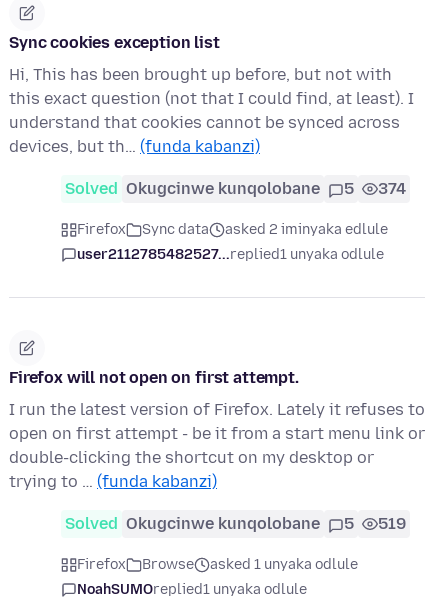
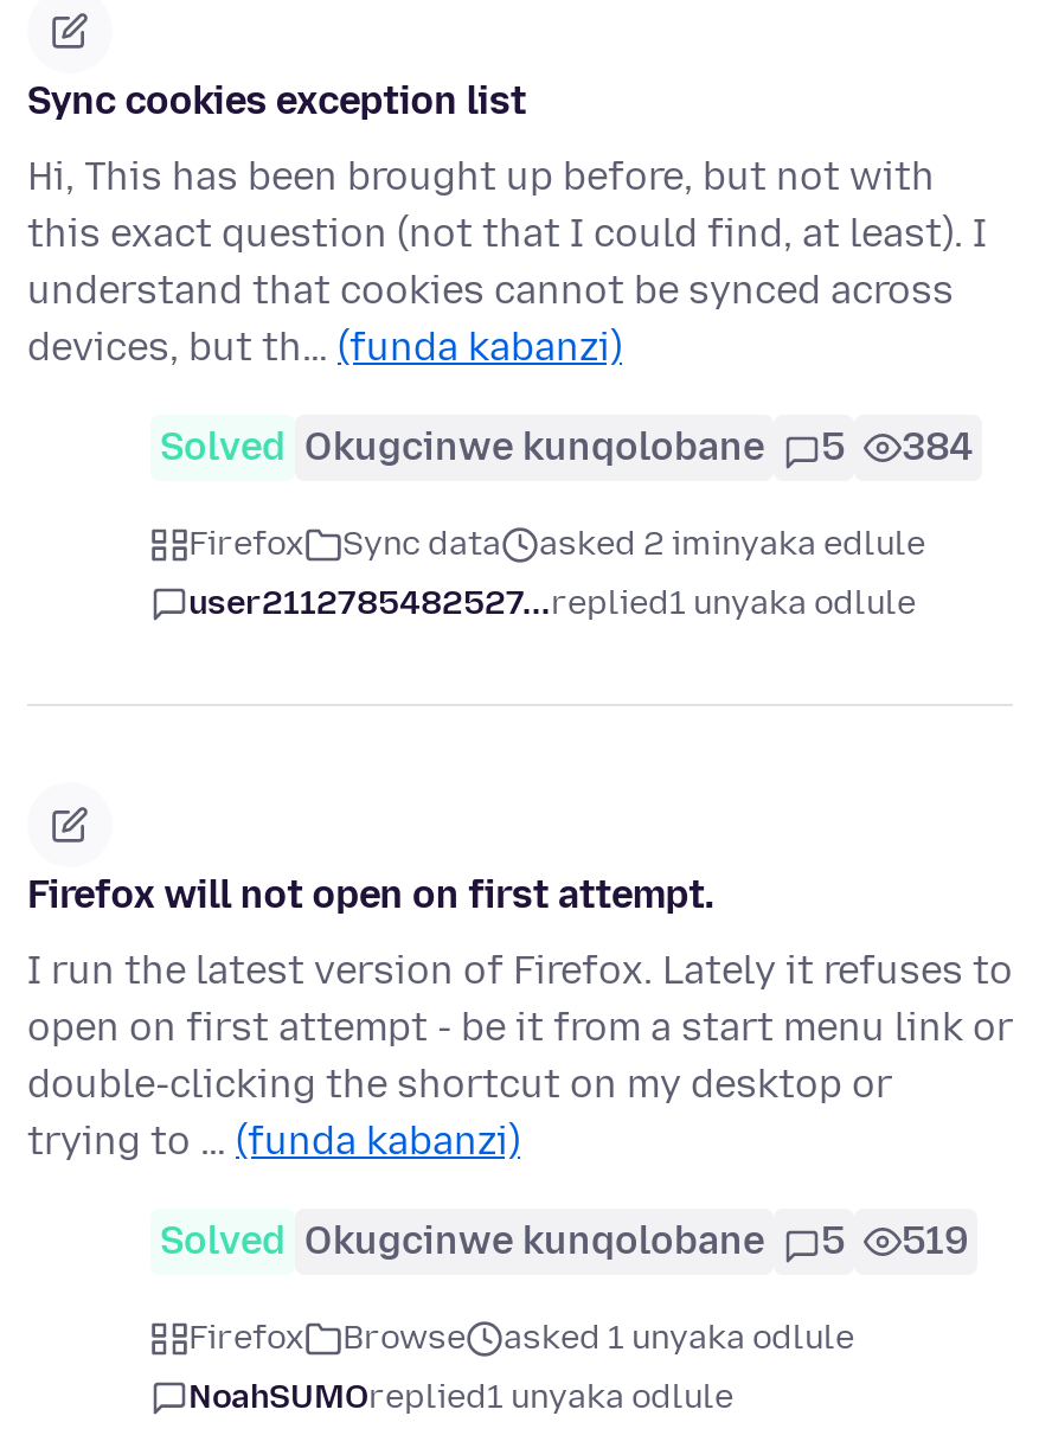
[65,179,406,198] Solved Okugcinwe kunqolobane 5 374 -> [160,425,973,470] Solved Okugcinwe kunqolobane 5 384

